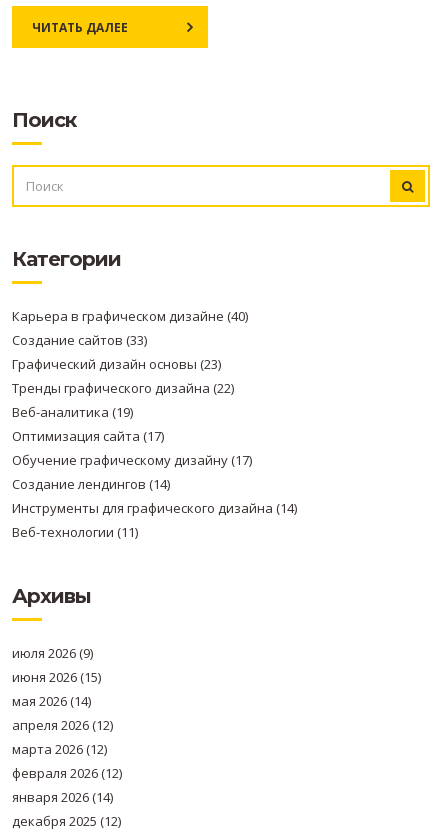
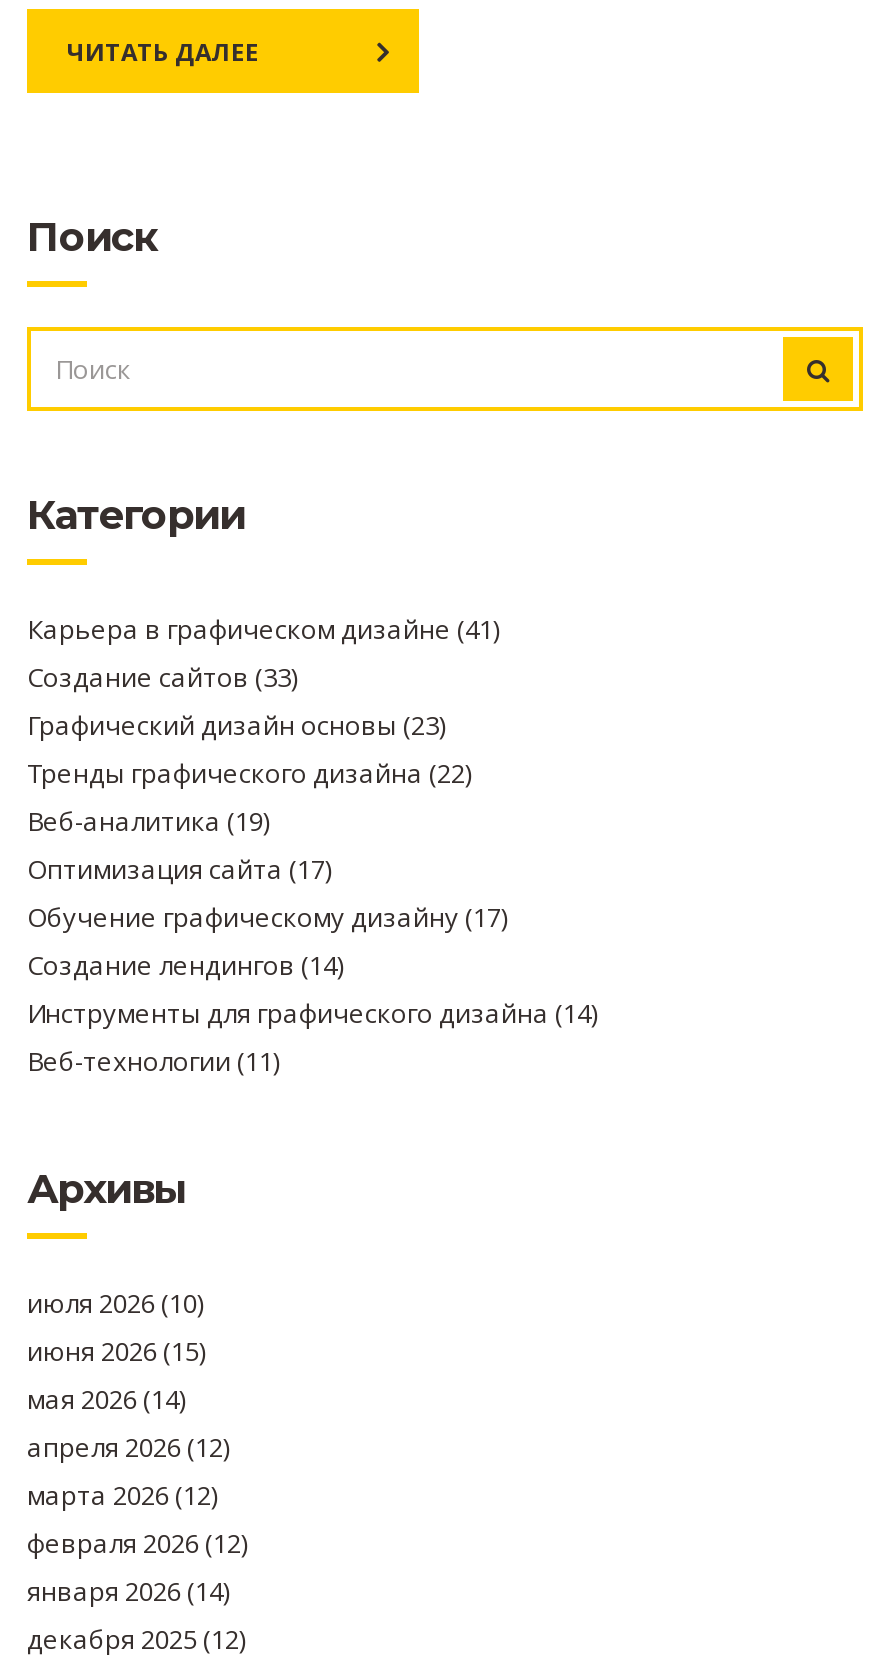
[12,307,248,325] Карьера в графическом дизайне (40) -> [27,611,499,647] Карьера в графическом дизайне (41)
[12,644,93,662] июля 2026 (9) -> [27,1285,203,1321] июля 2026 (10)

